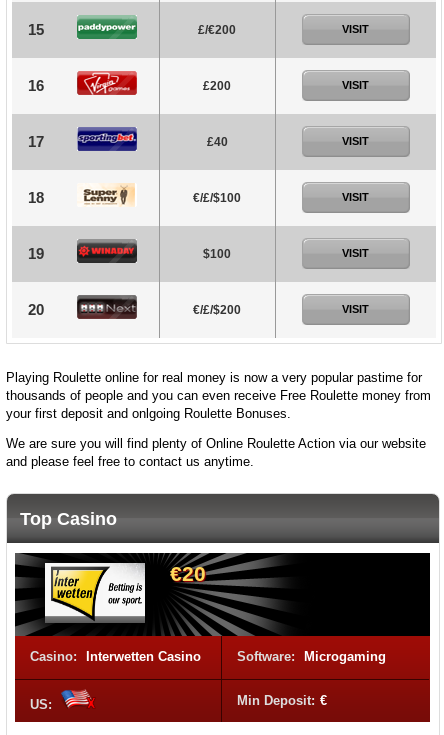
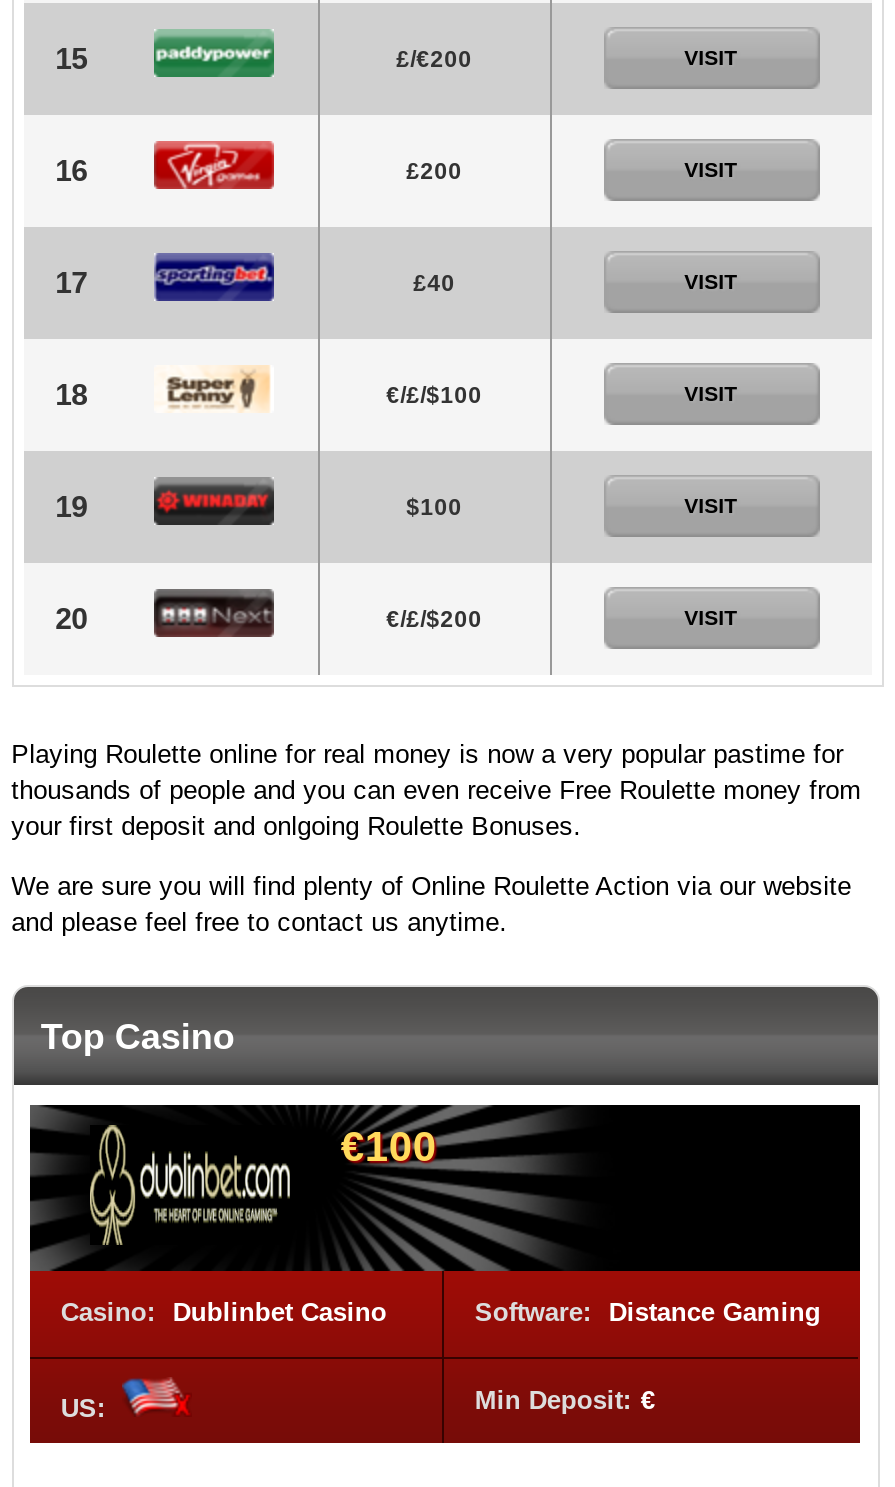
[44,562,206,623] [image] | €20 -> [88,1123,437,1245] [image] | €100
[30,649,386,664] Casino: Interwetten Casino | Software: Microgaming -> [61,1297,821,1327] Casino: Dublinbet Casino | Software: Distance Gaming

